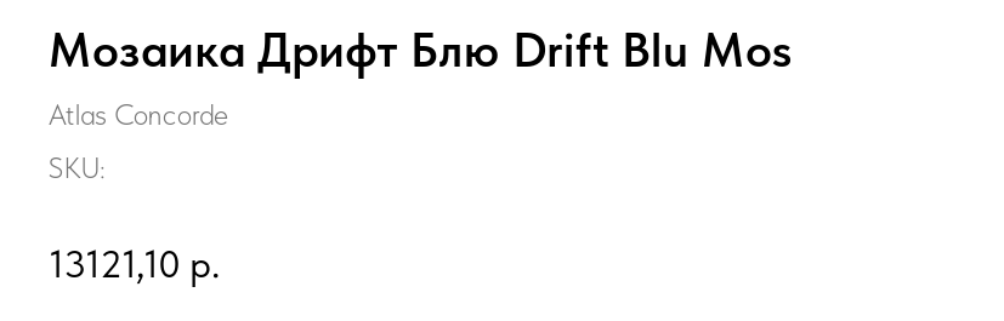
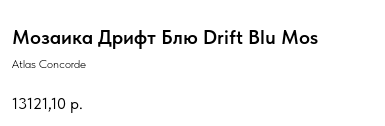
[49,151,104,185] SKU: -> none

